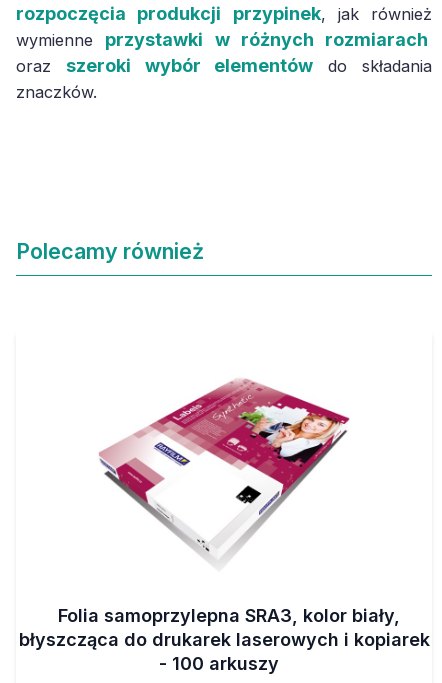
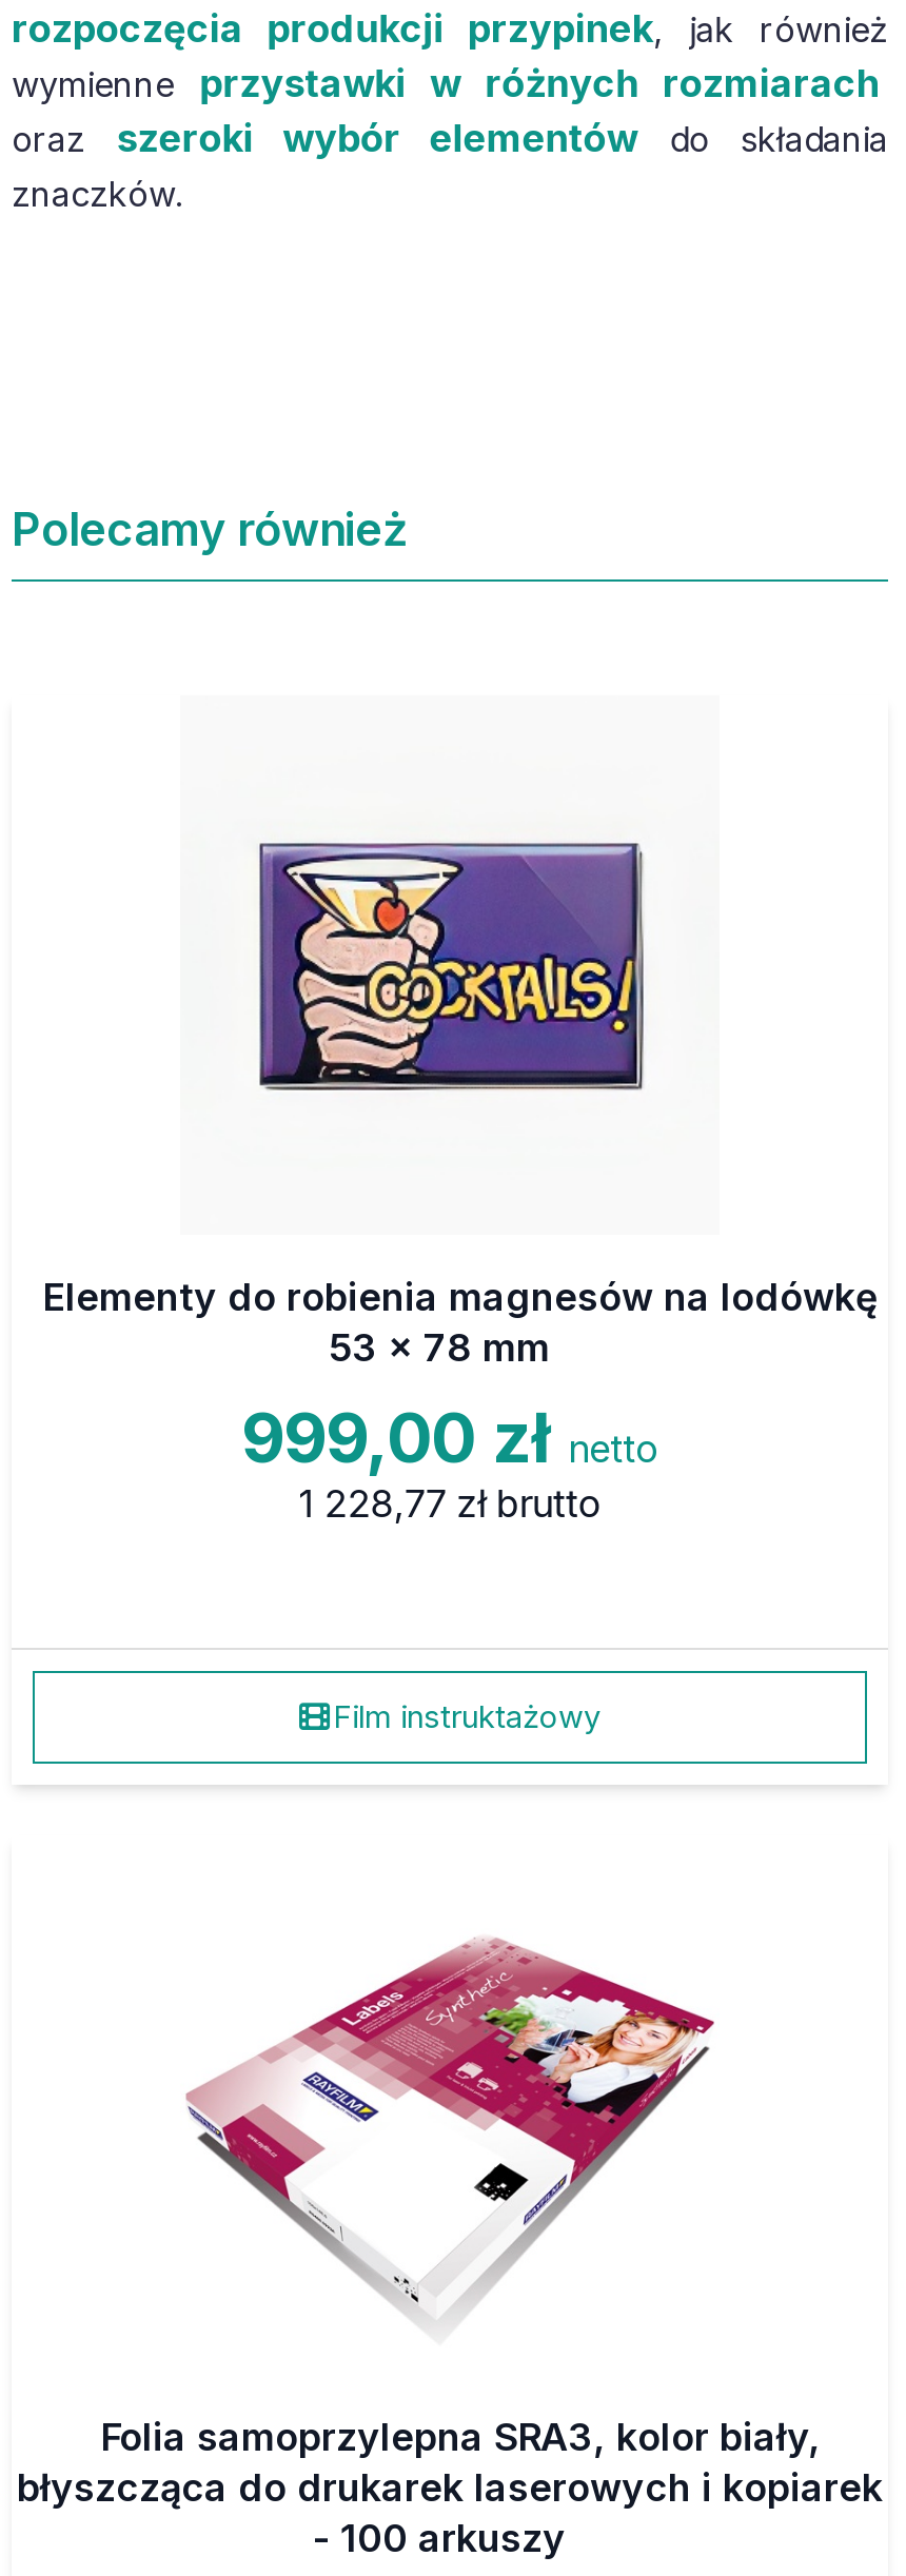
none -> [42,1275,879,1526] Elementy do robienia magnesów na lodówkę | 53 x 78 mm | 999,00 zł netto | 1 228,77 zł brutto
none -> [256,841,646,1094] [image]
none -> [333,1699,600,1737] Film instruktażowy

